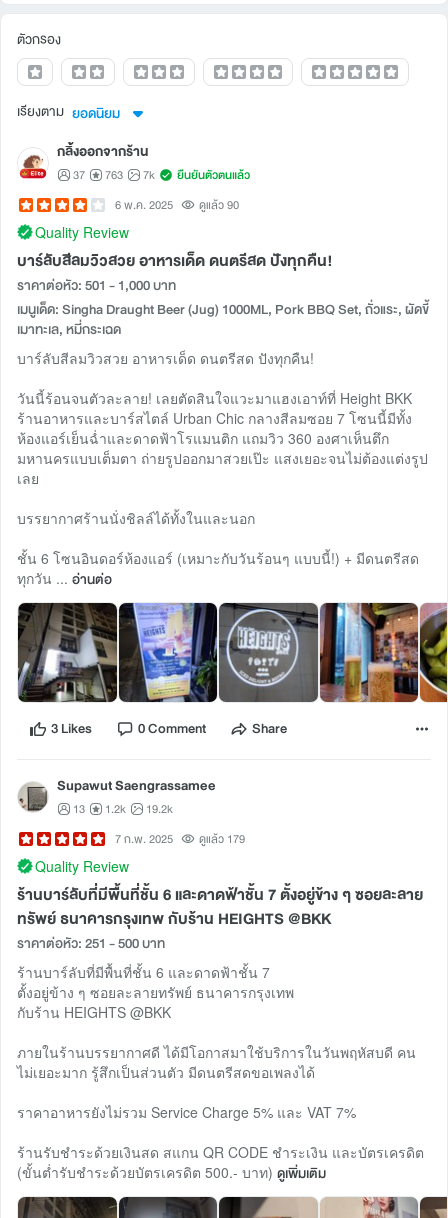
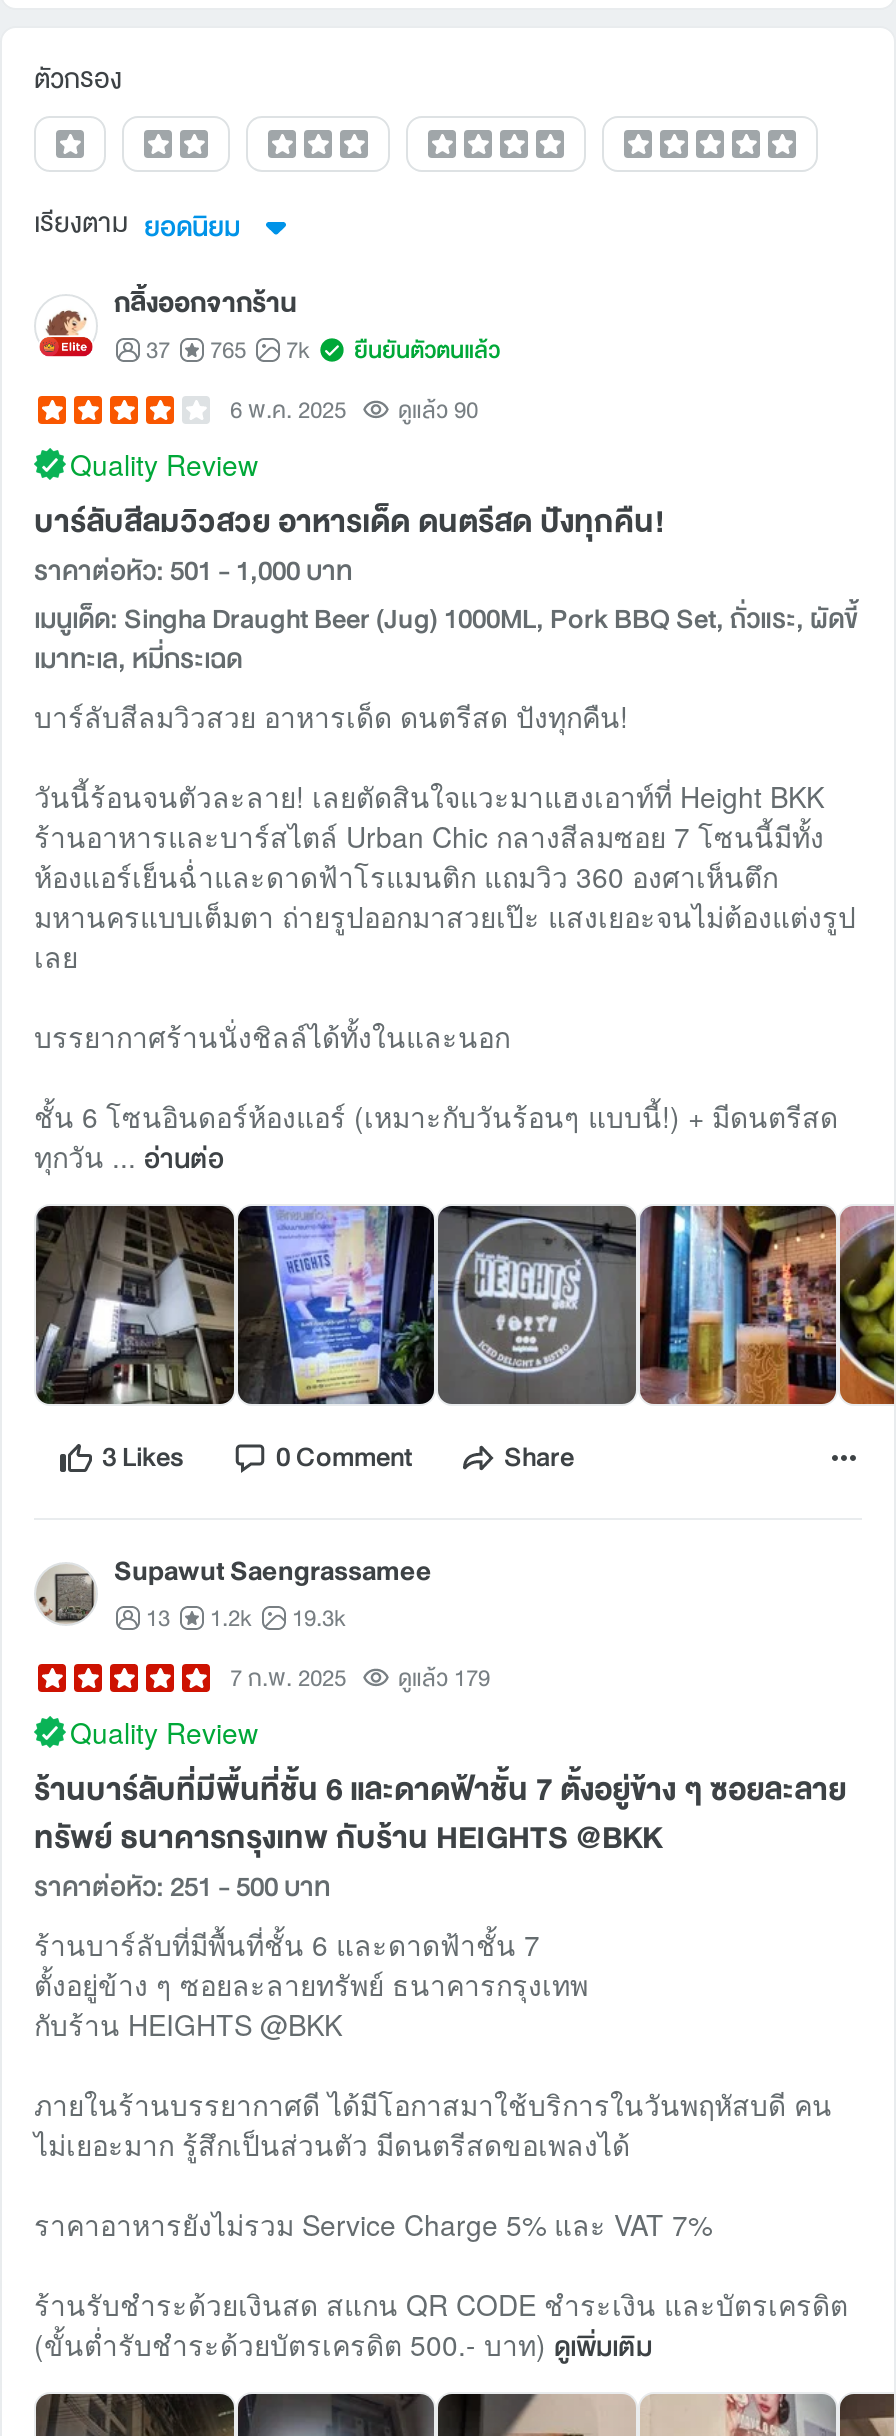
[73,166,250,184] 37 763 7k ยืนยันตัวตนแล้ว -> [146,332,500,368] 37 765 7k ยืนยันตัวตนแล้ว
[73,799,173,817] 13 1.2k 19.2k -> [146,1599,346,1635] 13 1.2k 19.3k

